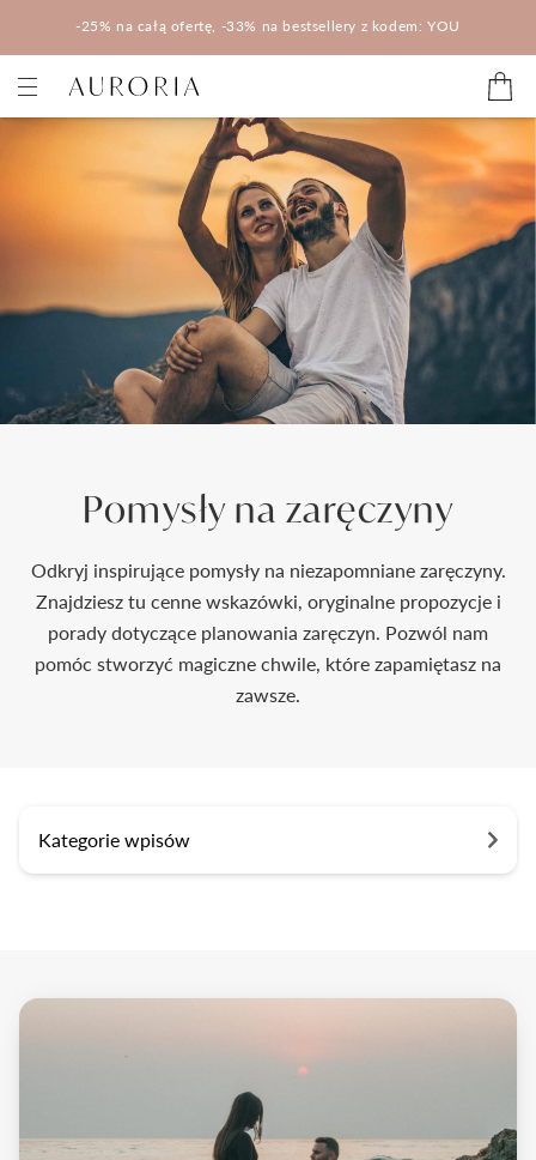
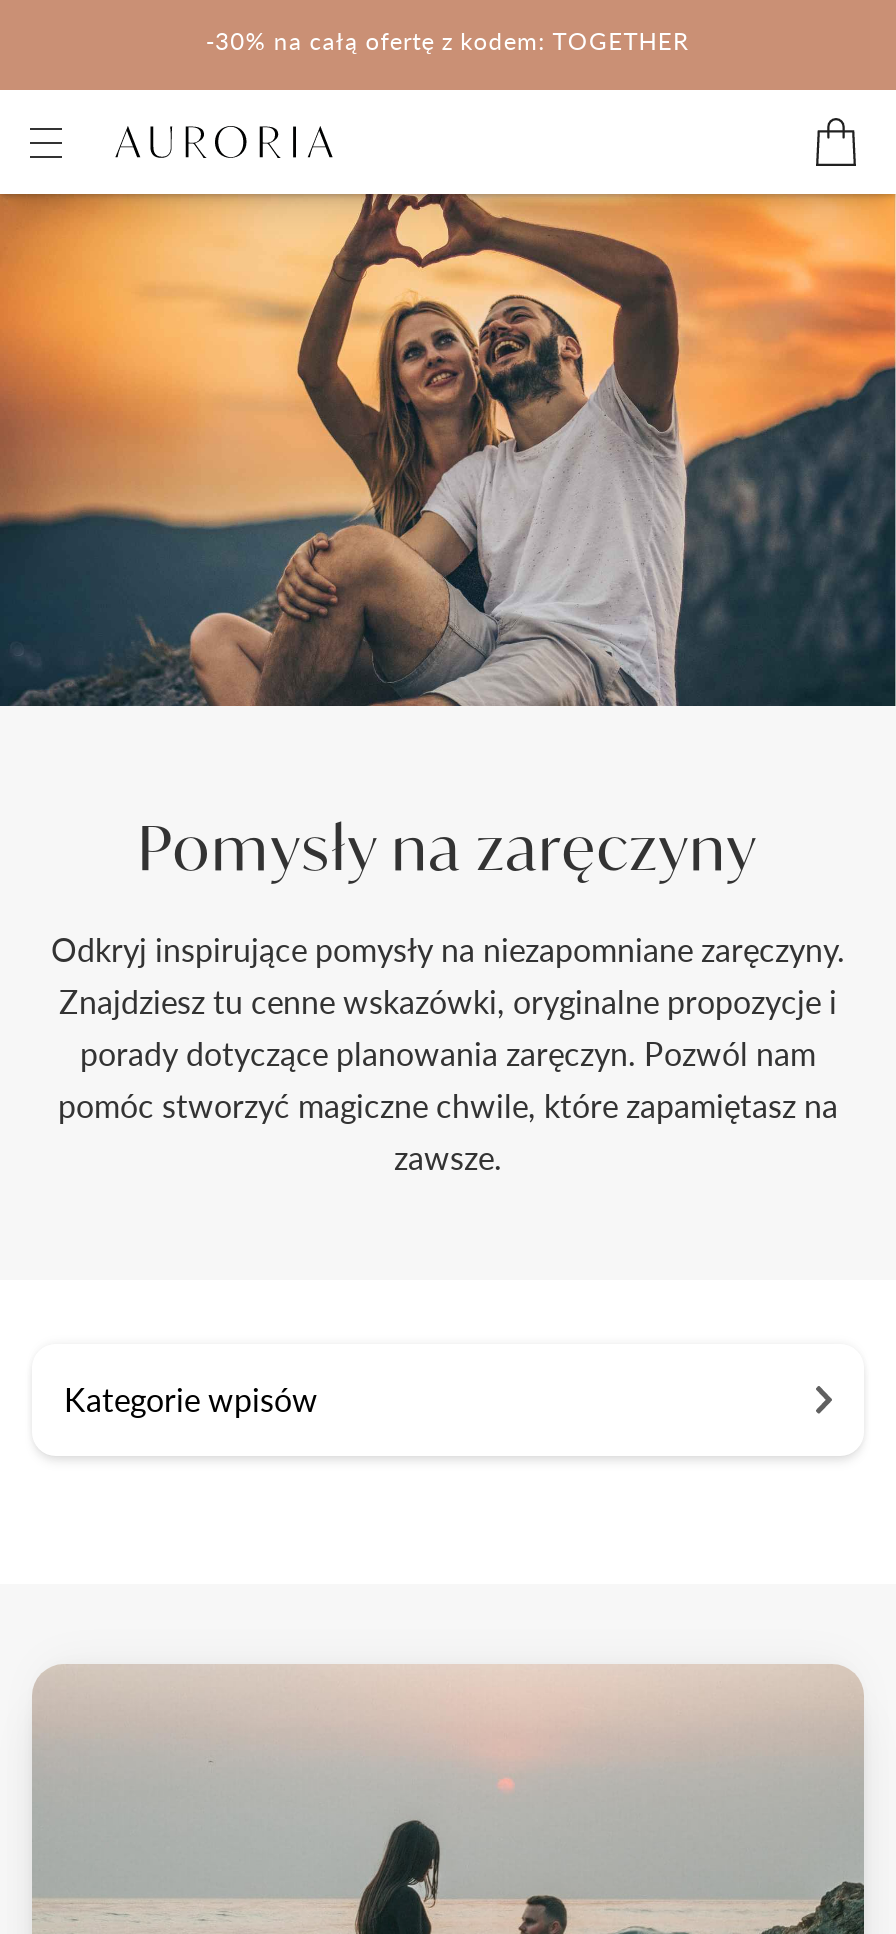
[75,16,461,36] -25% na całą ofertę, -33% na bestsellery z kodem: YOU -> [206,24,690,58] -30% na całą ofertę z kodem: TOGETHER

